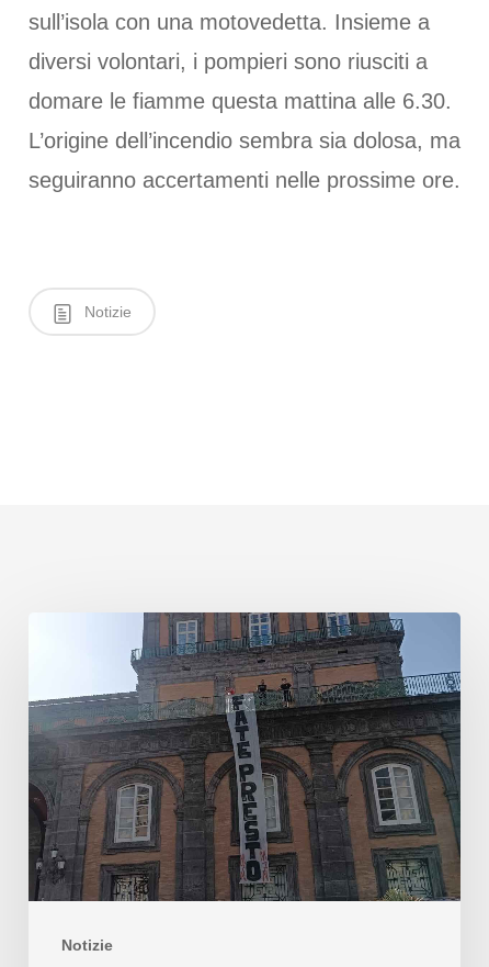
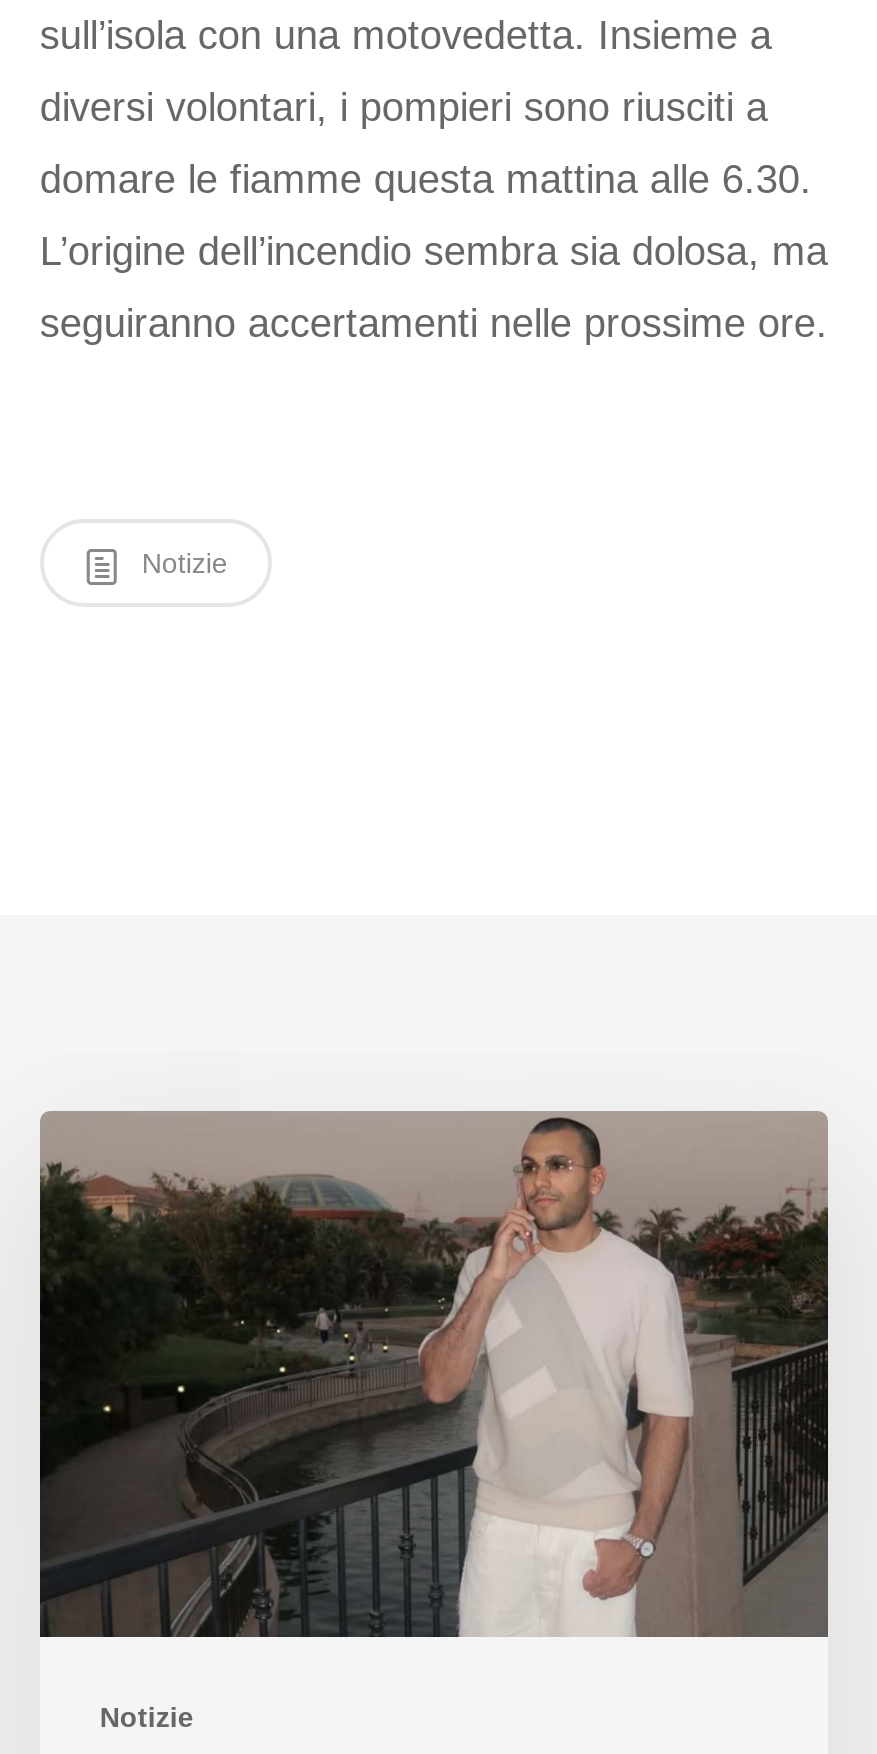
[27,612,462,902] [image] -> [38,1109,830,1637] [image]

